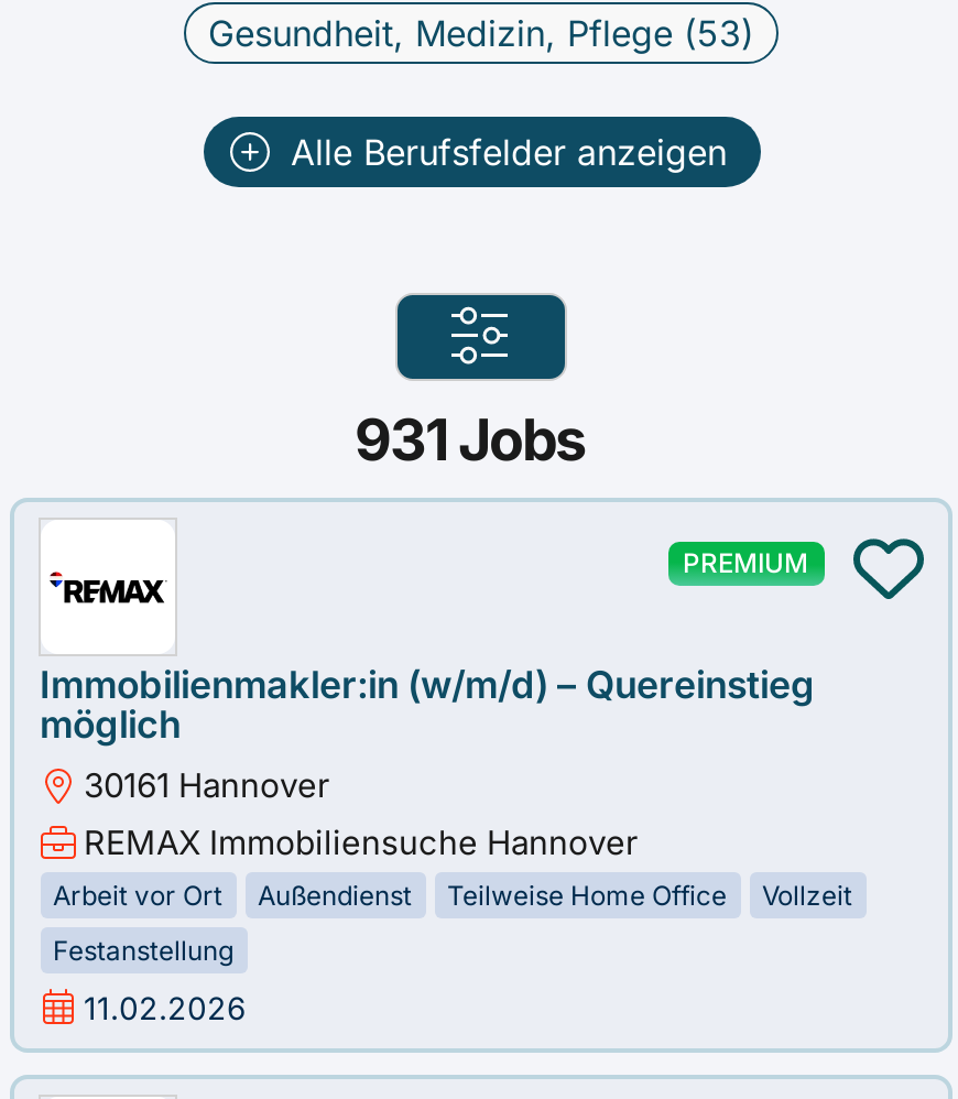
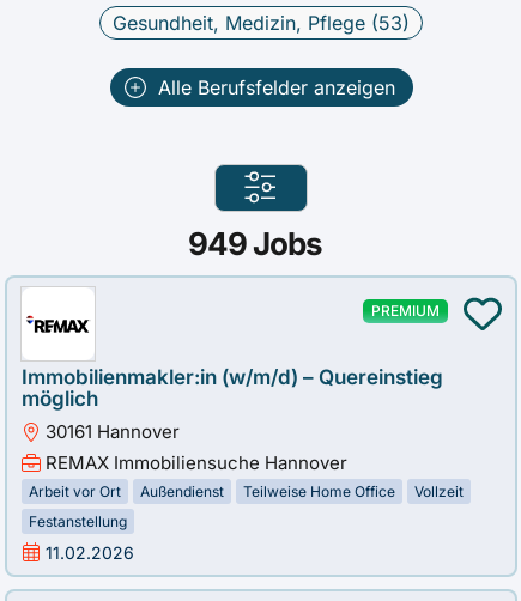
[355,405,586,474] 931 Jobs -> [188,225,322,262] 949 Jobs

